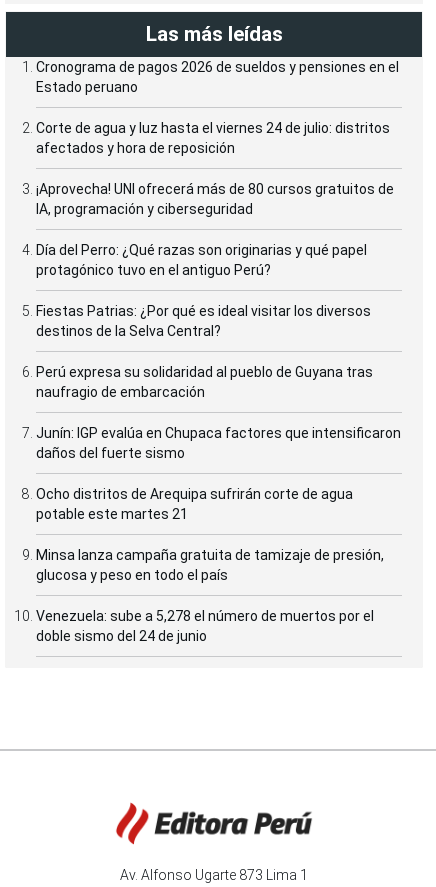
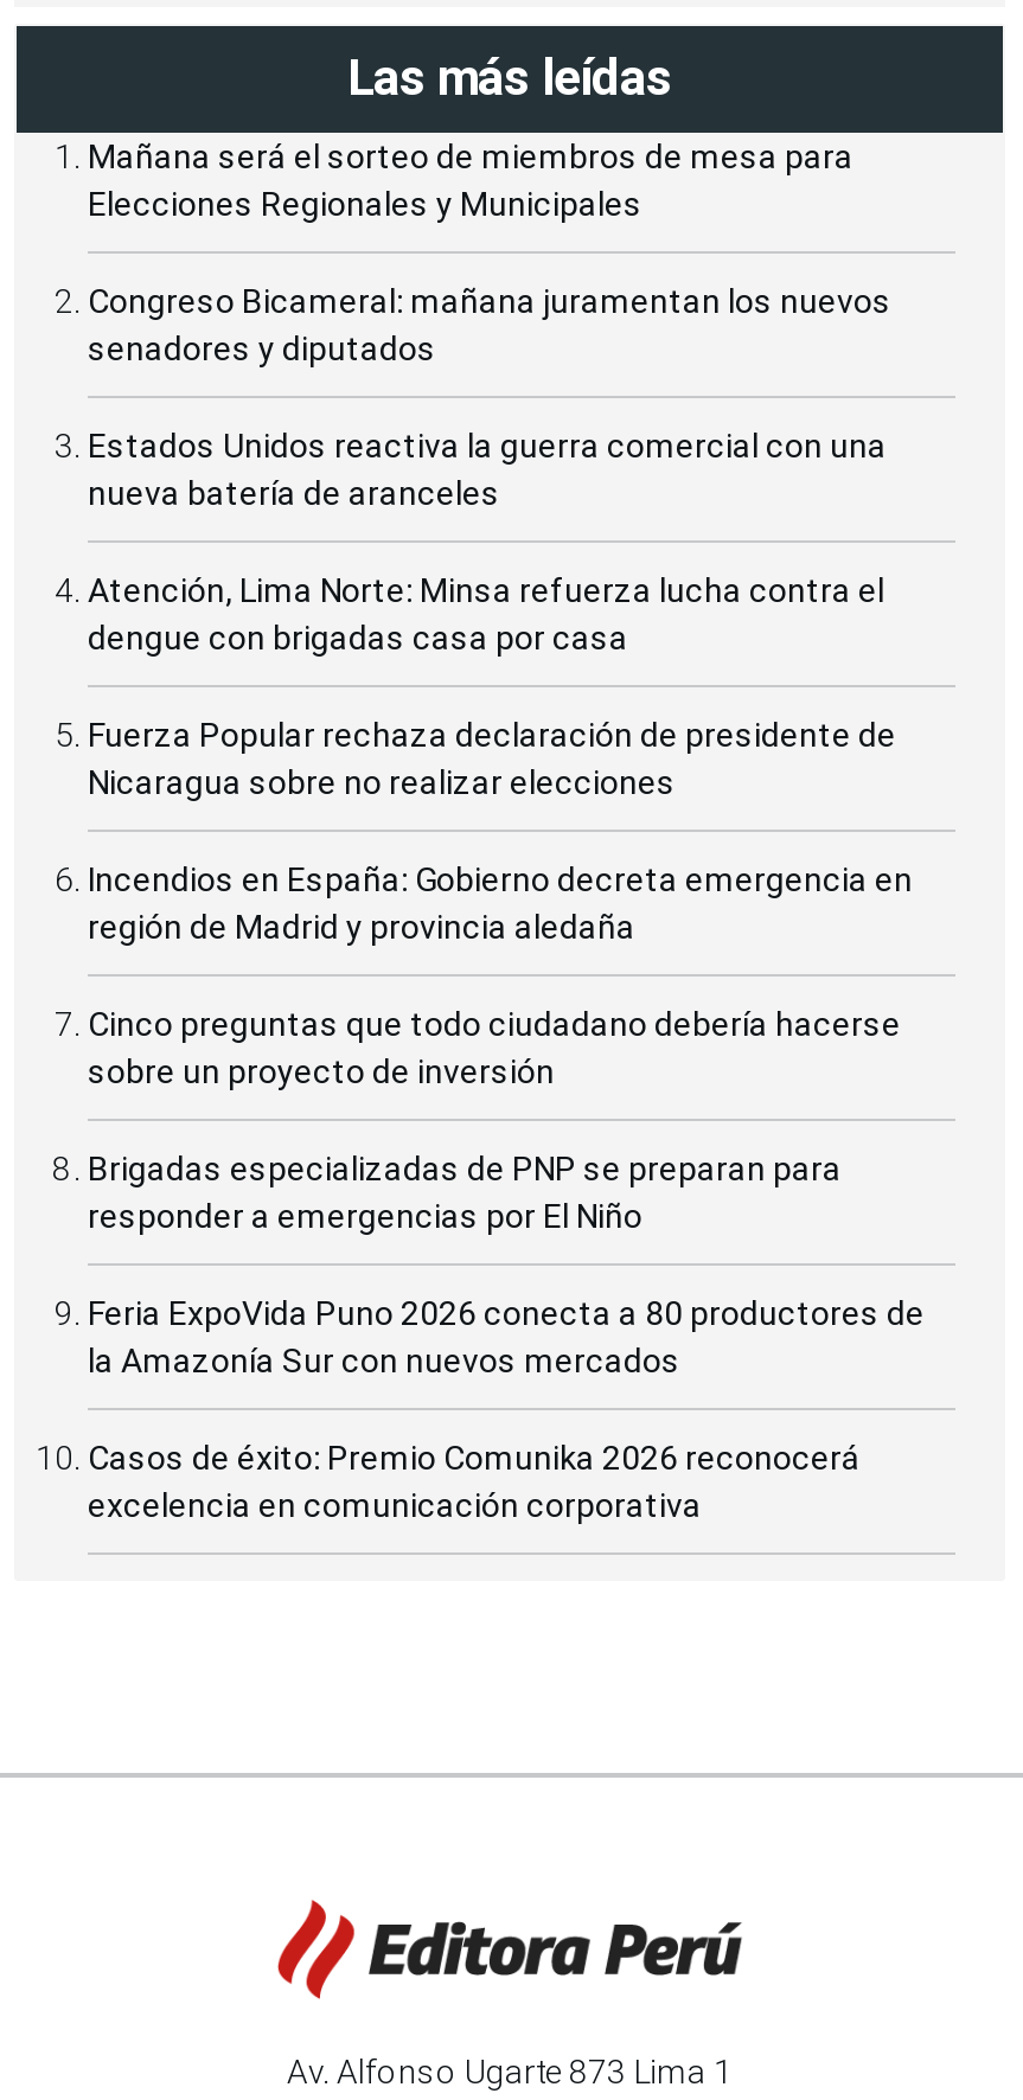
[36,59,399,95] Cronograma de pagos 2026 de sueldos y pensiones en el | Estado peruano -> [88,138,853,223] Mañana será el sorteo de miembros de mesa para | Elecciones Regionales y Municipales
[36,120,390,156] Corte de agua y luz hasta el viernes 24 de julio: distritos | afectados y hora de reposición -> [88,282,891,368] Congreso Bicameral: mañana juramentan los nuevos | senadores y diputados
[36,181,394,217] ¡Aprovecha! UNI ofrecerá más de 80 cursos gratuitos de | IA, programación y ciberseguridad -> [88,427,887,512] Estados Unidos reactiva la guerra comercial con una | nueva batería de aranceles
[36,242,367,278] Día del Perro: ¿Qué razas son originarias y qué papel | protagónico tuvo en el antiguo Perú? -> [88,571,884,657] Atención, Lima Norte: Minsa refuerza lucha contra el | dengue con brigadas casa por casa
[36,303,371,339] Fiestas Patrias: ¿Por qué es ideal visitar los diversos | destinos de la Selva Central? -> [88,716,896,801] Fuerza Popular rechaza declaración de presidente de | Nicaragua sobre no realizar elecciones
[36,364,373,400] Perú expresa su solidaridad al pueblo de Guyana tras | naufragio de embarcación -> [88,861,913,946] Incendios en España: Gobierno decreta emergencia en | región de Madrid y provincia aledaña
[36,425,401,461] Junín: IGP evalúa en Chupaca factores que intensificaron | daños del fuerte sismo -> [88,1005,901,1091] Cinco preguntas que todo ciudadano debería hacerse | sobre un proyecto de inversión
[36,486,353,522] Ocho distritos de Arequipa sufrirán corte de agua | potable este martes 21 -> [88,1150,842,1235] Brigadas especializadas de PNP se preparan para | responder a emergencias por El Niño
[36,547,384,583] Minsa lanza campaña gratuita de tamizaje de presión, | glucosa y peso en todo el país -> [88,1294,925,1380] Feria ExpoVida Puno 2026 conecta a 80 productores de | la Amazonía Sur con nuevos mercados
[36,608,374,644] Venezuela: sube a 5,278 el número de muertos por el | doble sismo del 24 de junio -> [88,1439,861,1524] Casos de éxito: Premio Comunika 2026 reconocerá | excelencia en comunicación corporativa

